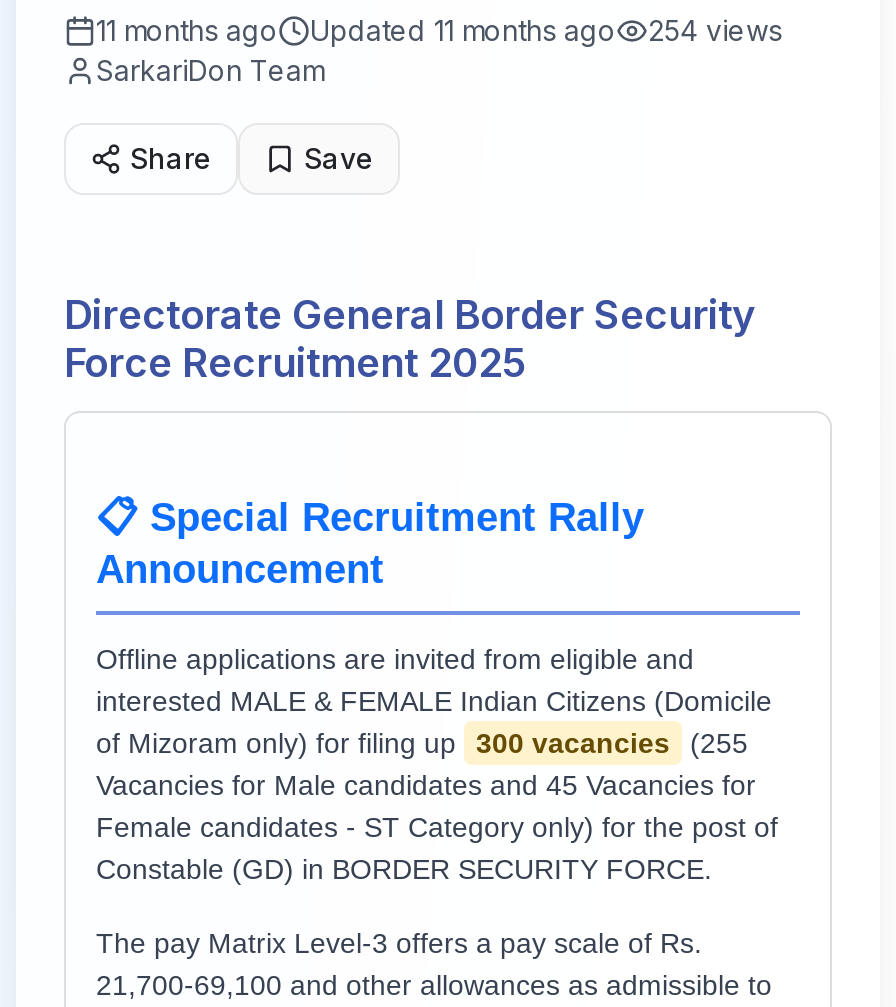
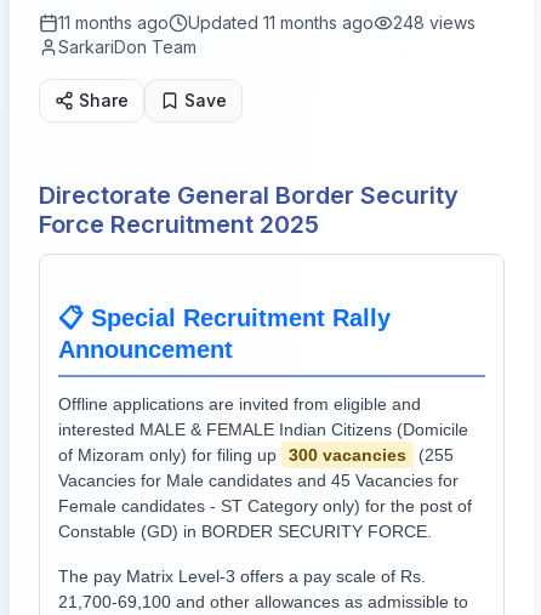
[96,13,782,47] 11 months ago Updated 11 months ago 254 views -> [58,12,475,33] 11 months ago Updated 11 months ago 248 views

